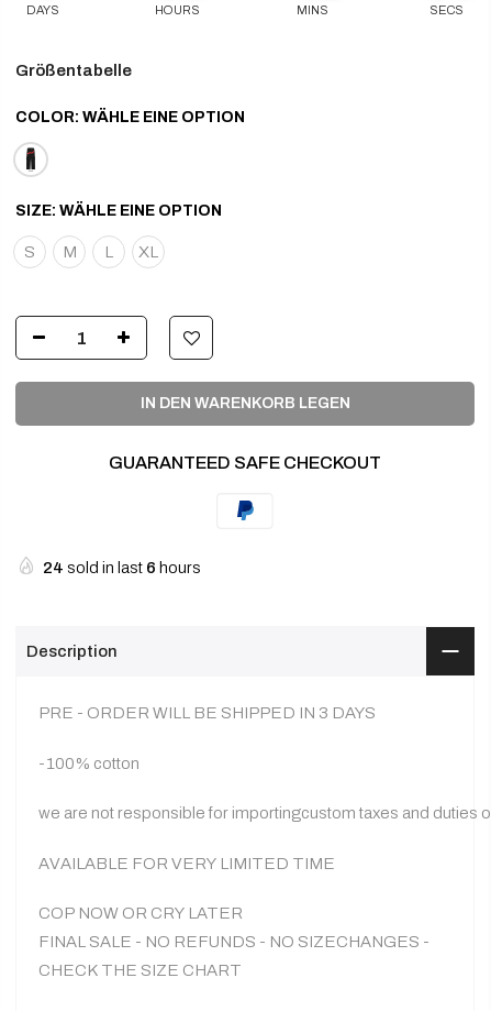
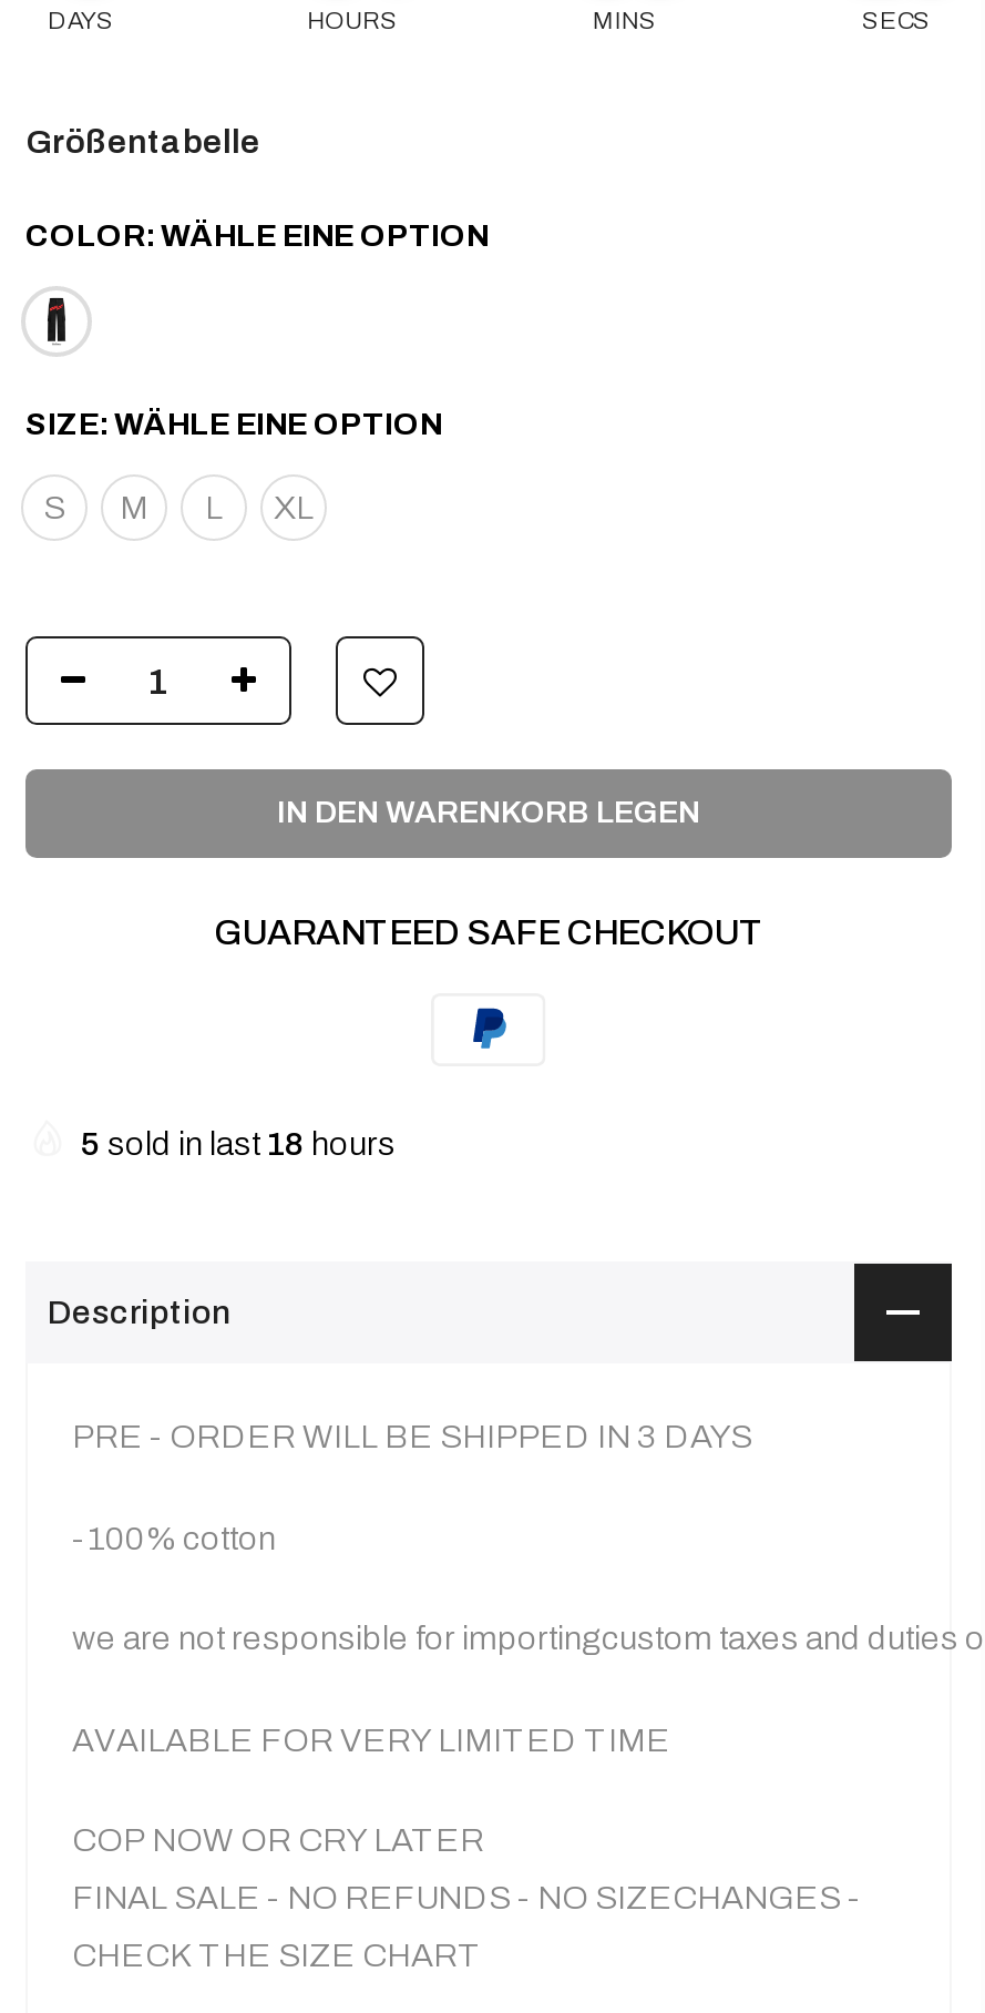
[43,559,201,577] 24 sold in last 6 hours -> [81,1126,396,1162] 5 sold in last 18 hours

